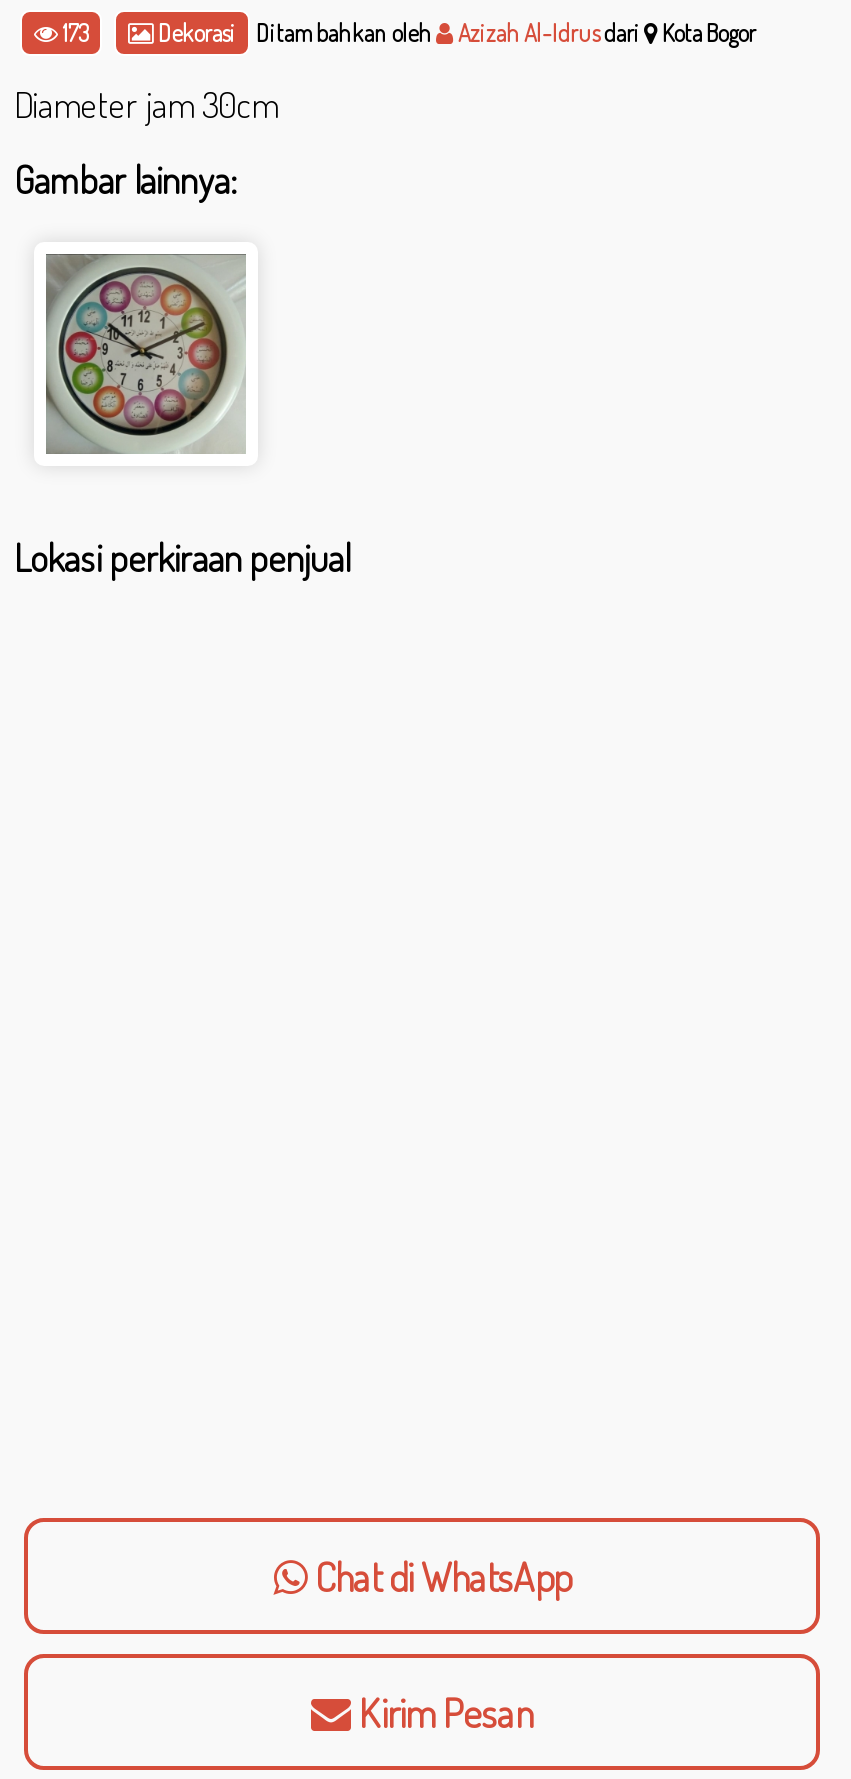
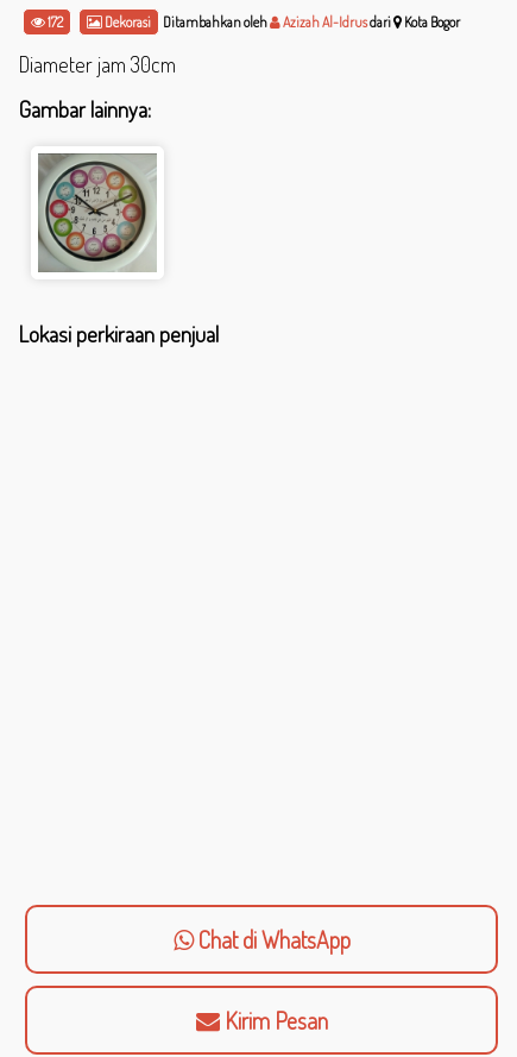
[58,18,88,48] 173 -> [45,13,63,31] 172

